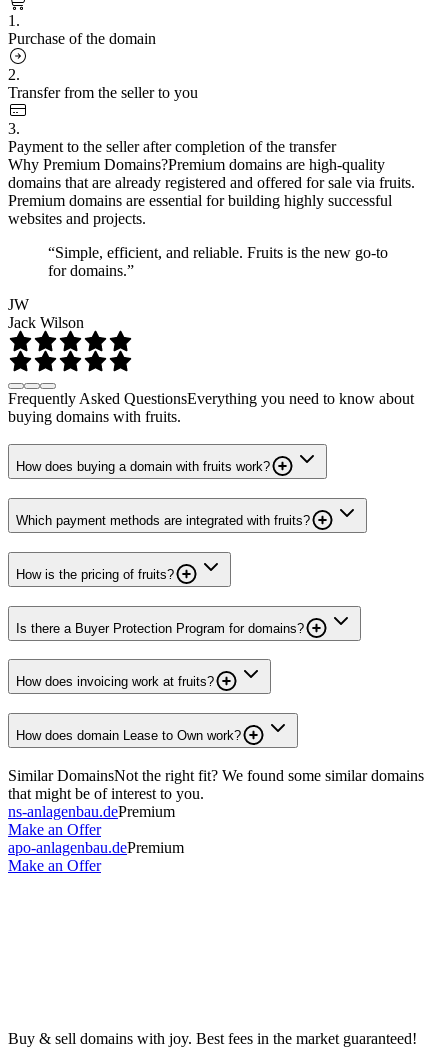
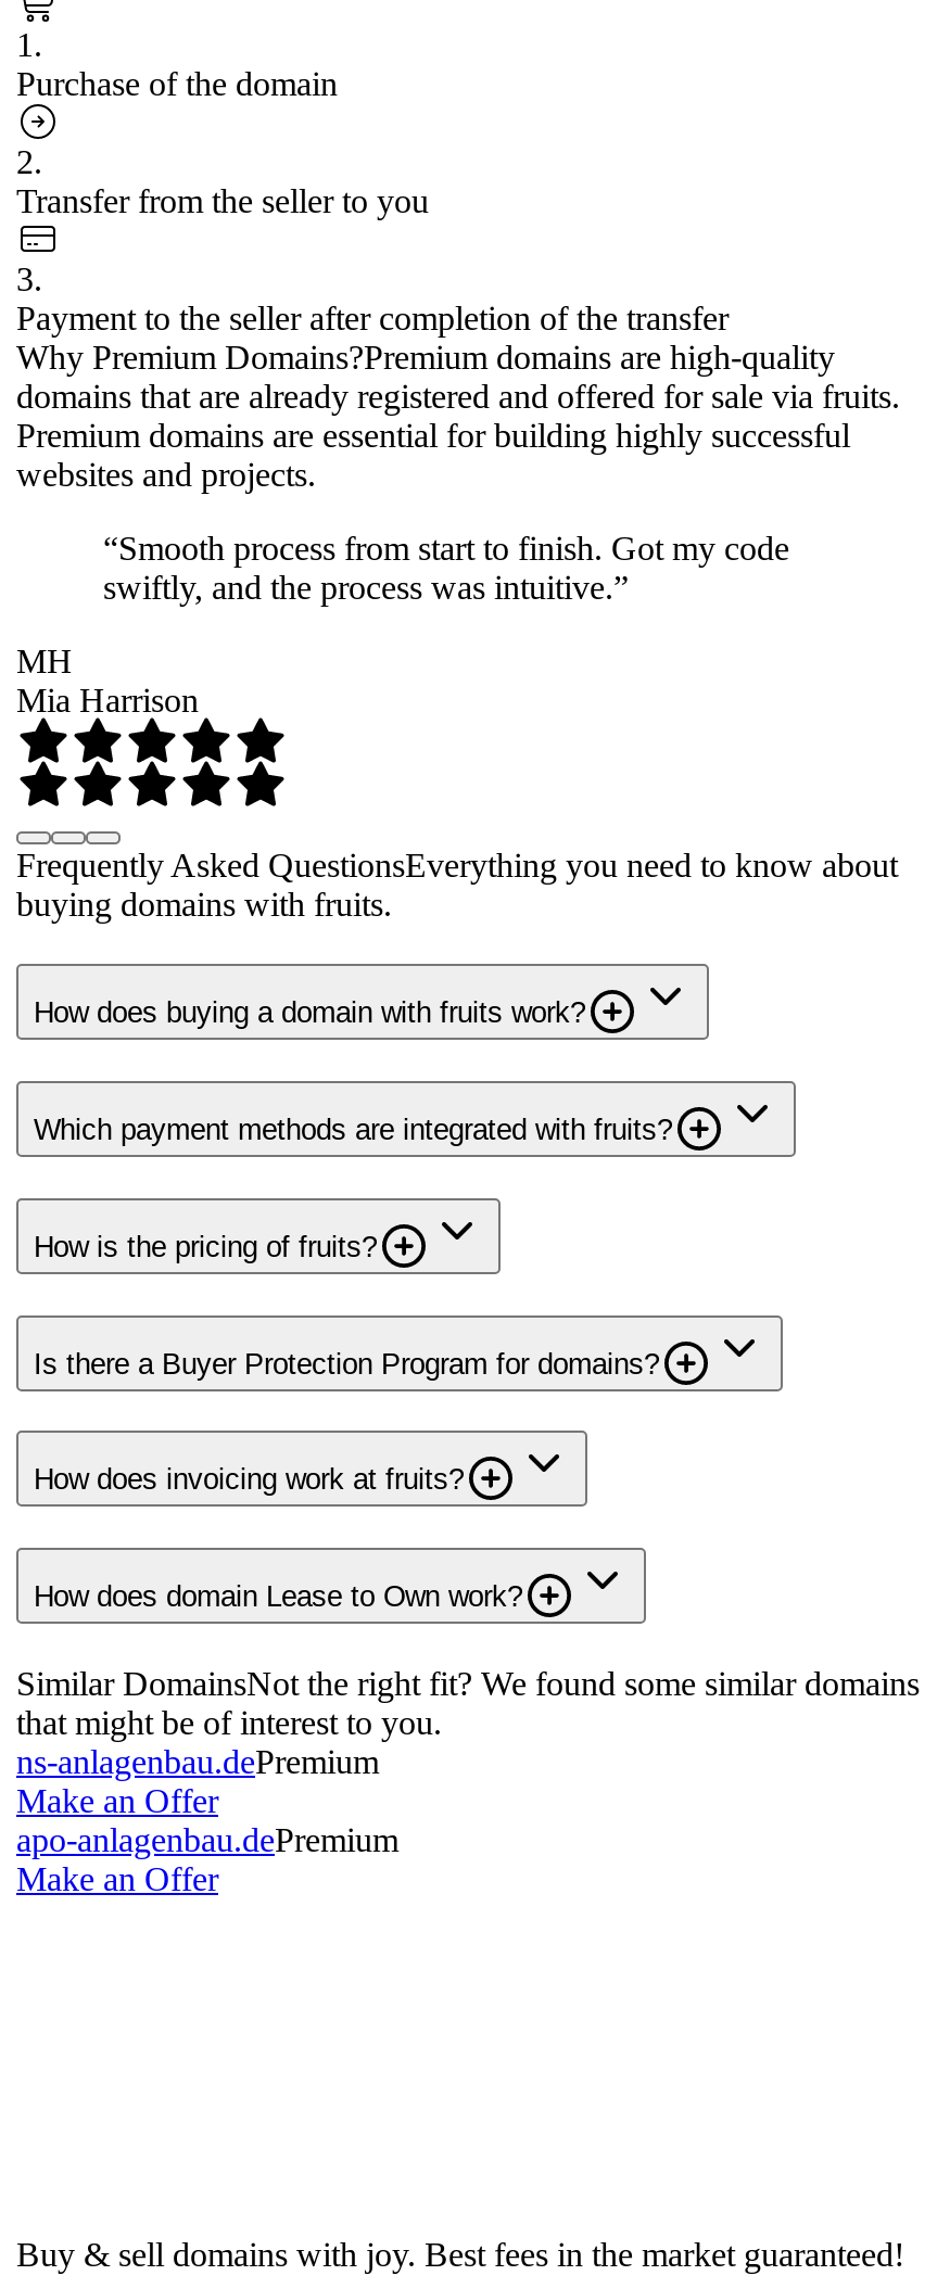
[48,244,388,279] “Simple, efficient, and reliable. Fruits is the new go-to | for domains.” -> [103,529,789,605] “Smooth process from start to finish. Got my code | swiftly, and the process was intuitive.”
[8,296,84,331] JW | Jack Wilson -> [16,642,199,718] MH | Mia Harrison

